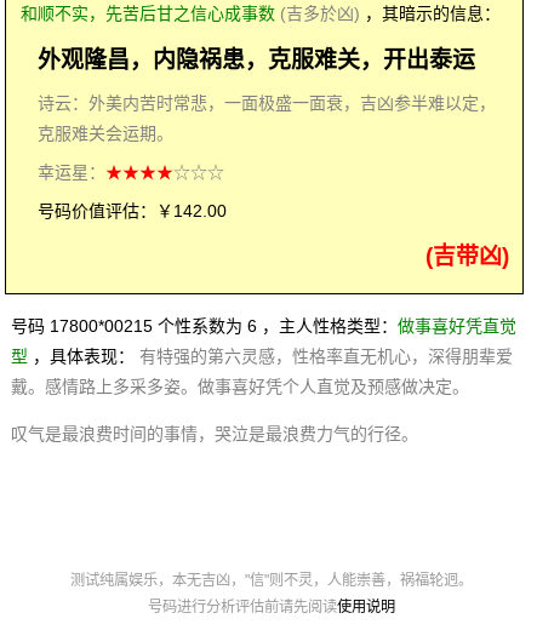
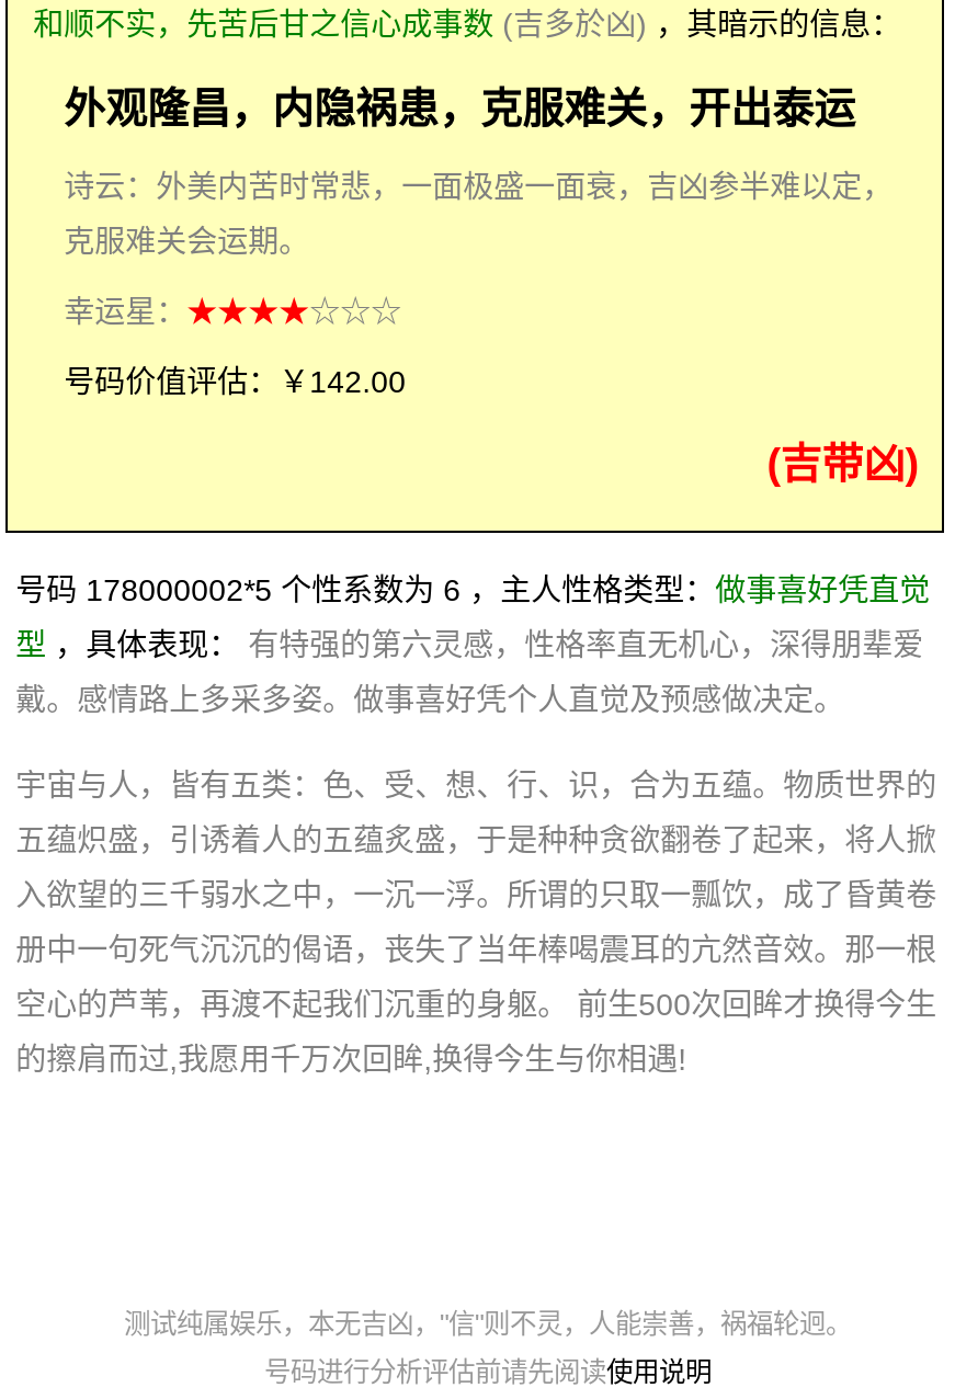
[11,316,516,336] 号码 17800*00215 个性系数为 6 ，主人性格类型：做事喜好凭直觉 -> [16,573,930,608] 号码 178000002*5 个性系数为 6 ，主人性格类型：做事喜好凭直觉
[11,424,418,444] 叹气是最浪费时间的事情，哭泣是最浪费力气的行径。 -> [16,768,937,1077] 宇宙与人，皆有五类：色、受、想、行、识，合为五蕴。物质世界的 | 五蕴炽盛，引诱着人的五蕴炙盛，于是种种贪欲翻卷了起来，将人掀 | 入欲望的三千弱水之中，一沉一浮。所谓的只取一瓢饮，成了昏黄卷 | 册中一句死气沉沉的偈语，丧失了当年棒喝震耳的亢然音效。那一根 | 空心的芦苇，再渡不起我们沉重的身躯。 前生500次回眸才换得今生 | 的擦肩而过,我愿用千万次回眸,换得今生与你相遇!

